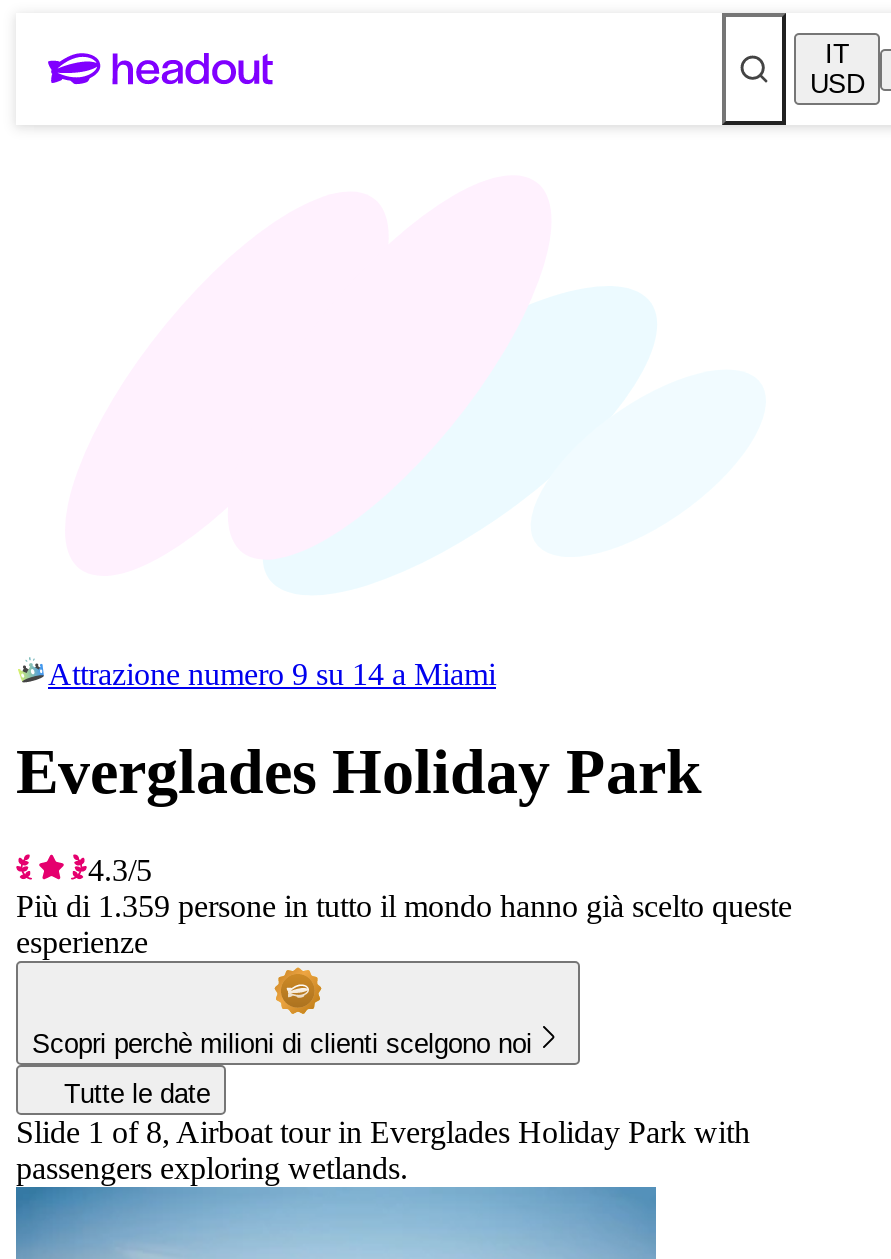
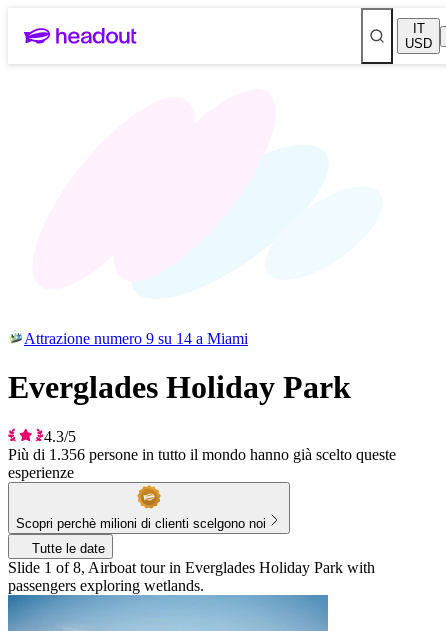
[16,889,792,923] Più di 1.359 persone in tutto il mondo hanno già scelto queste -> [8,446,396,463] Più di 1.356 persone in tutto il mondo hanno già scelto queste

